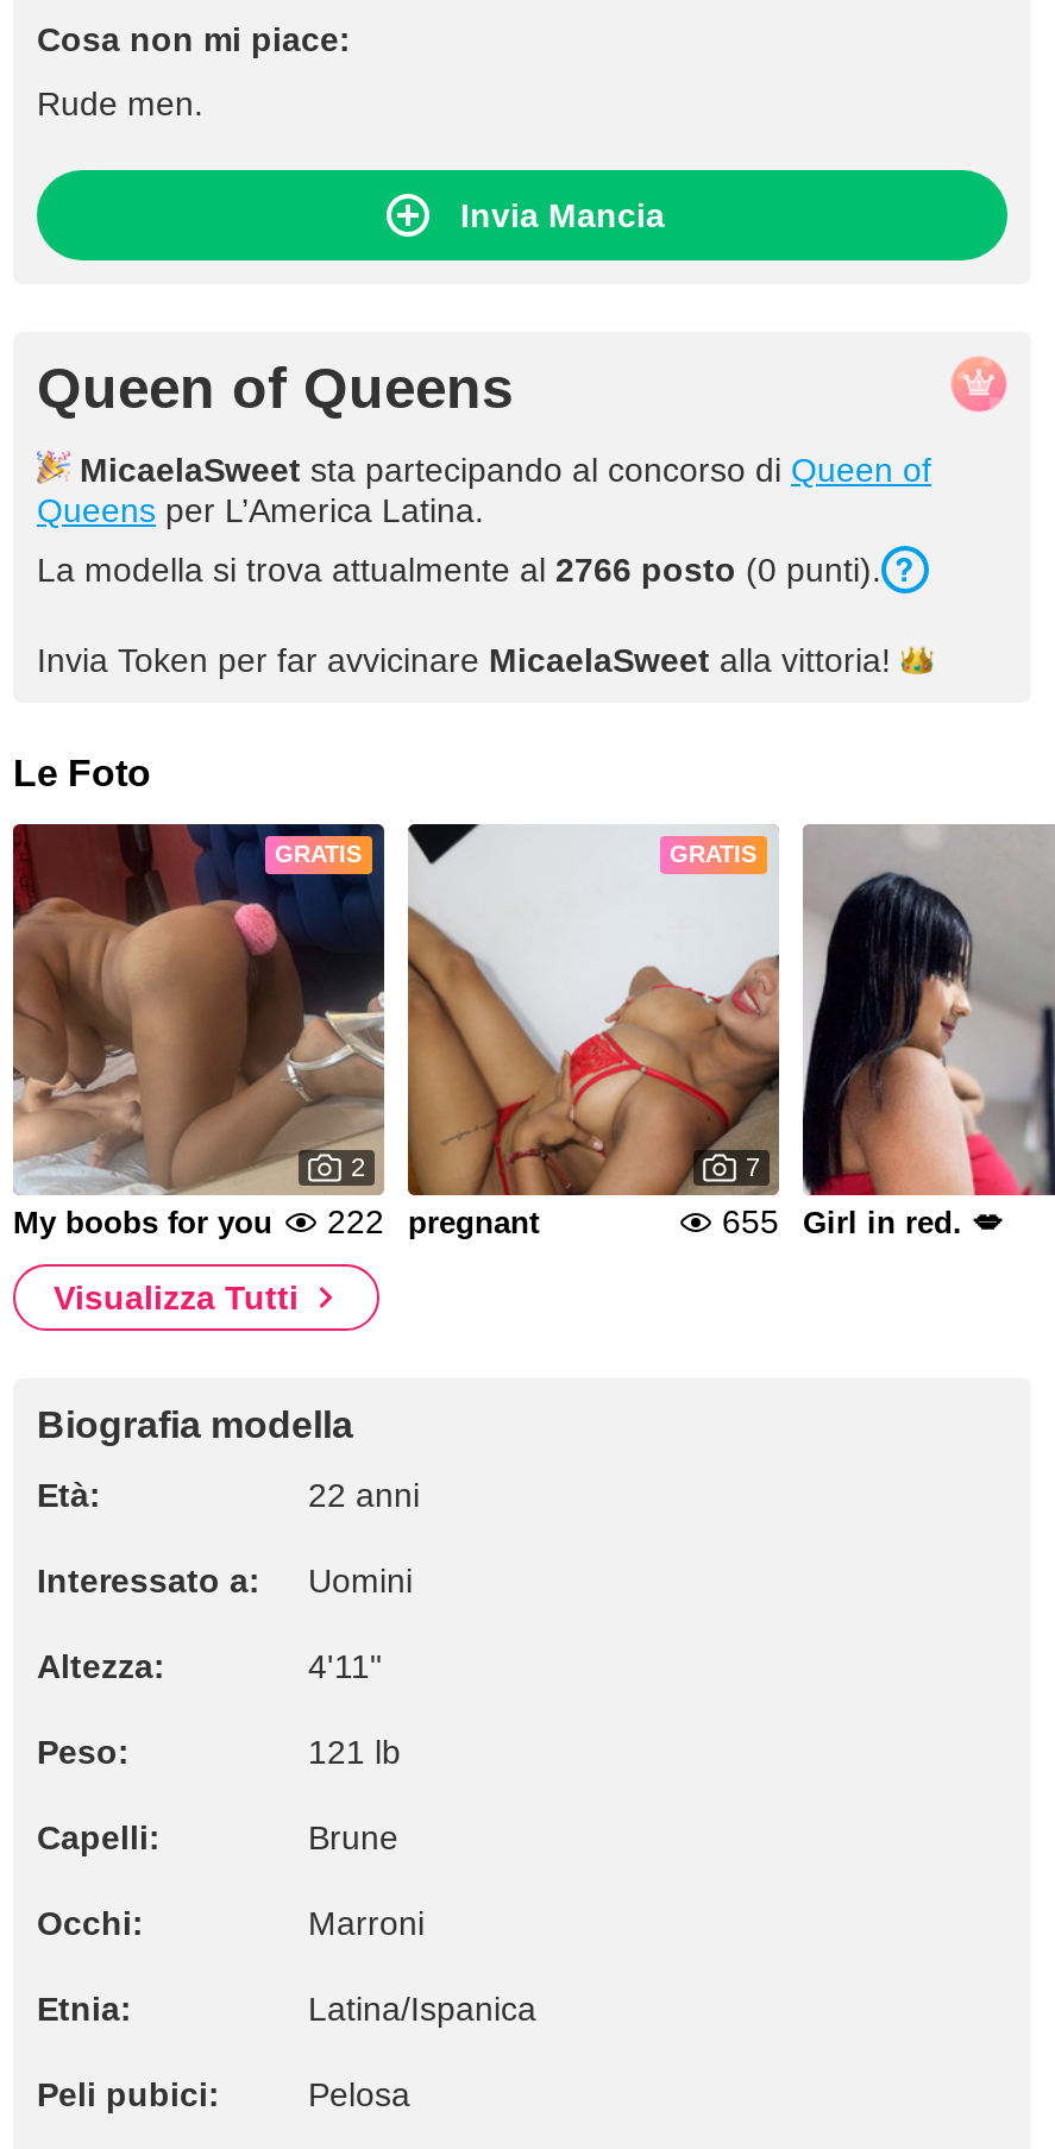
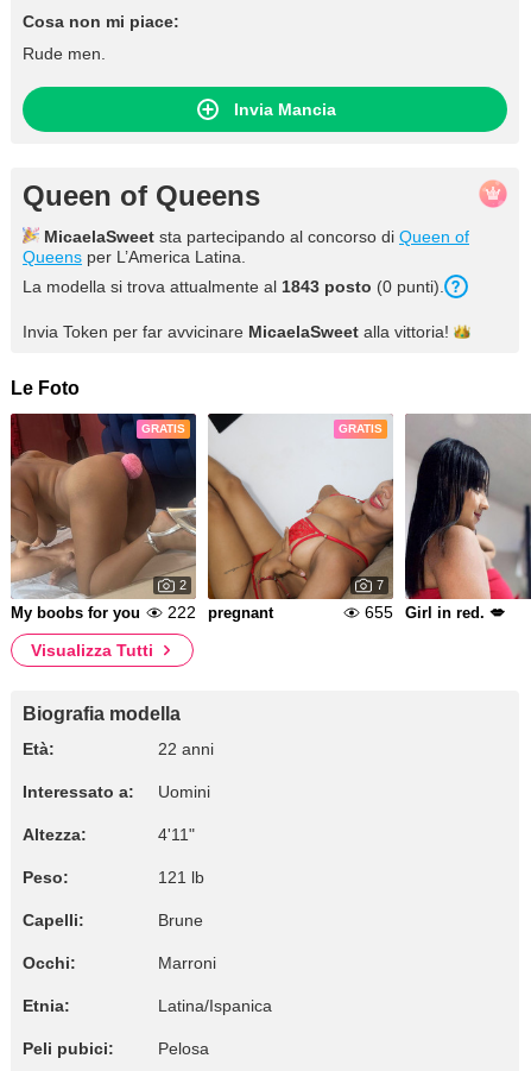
[37,551,881,589] La modella si trova attualmente al 2766 posto (0 punti). -> [23,277,444,296] La modella si trova attualmente al 1843 posto (0 punti).

